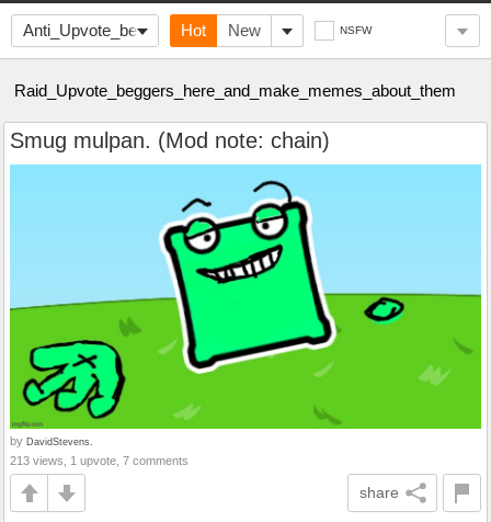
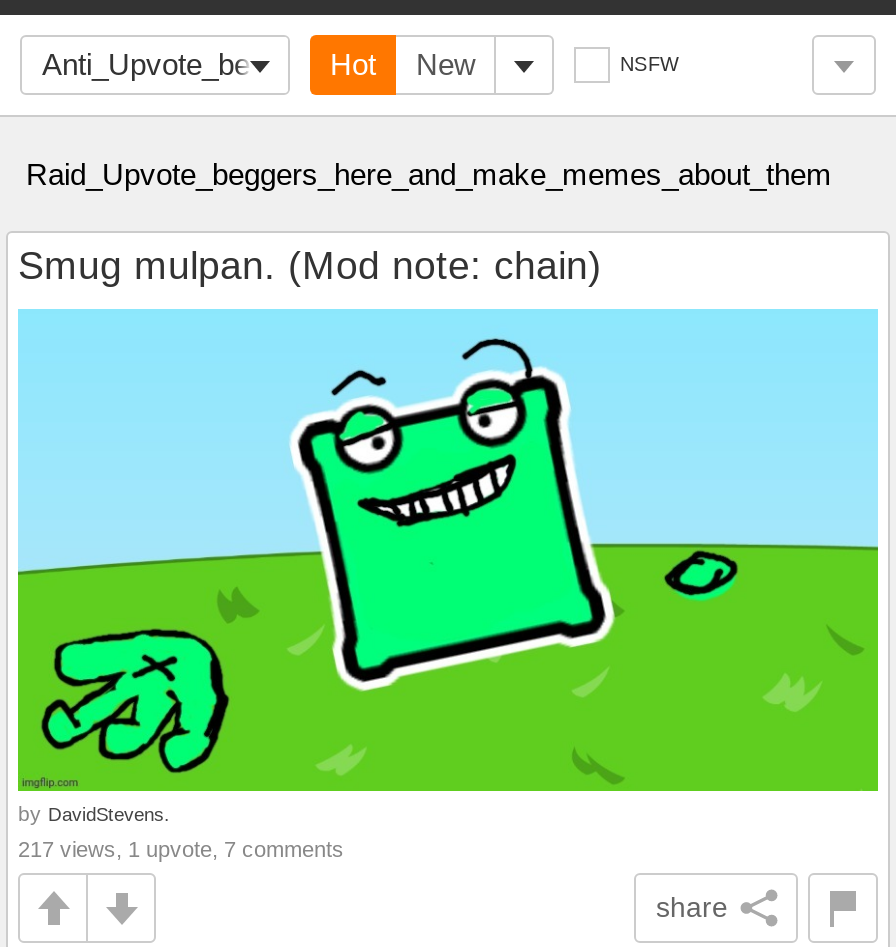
[10,454,189,468] 213 views, 1 upvote, 7 comments -> [18,838,344,862] 217 views, 1 upvote, 7 comments

